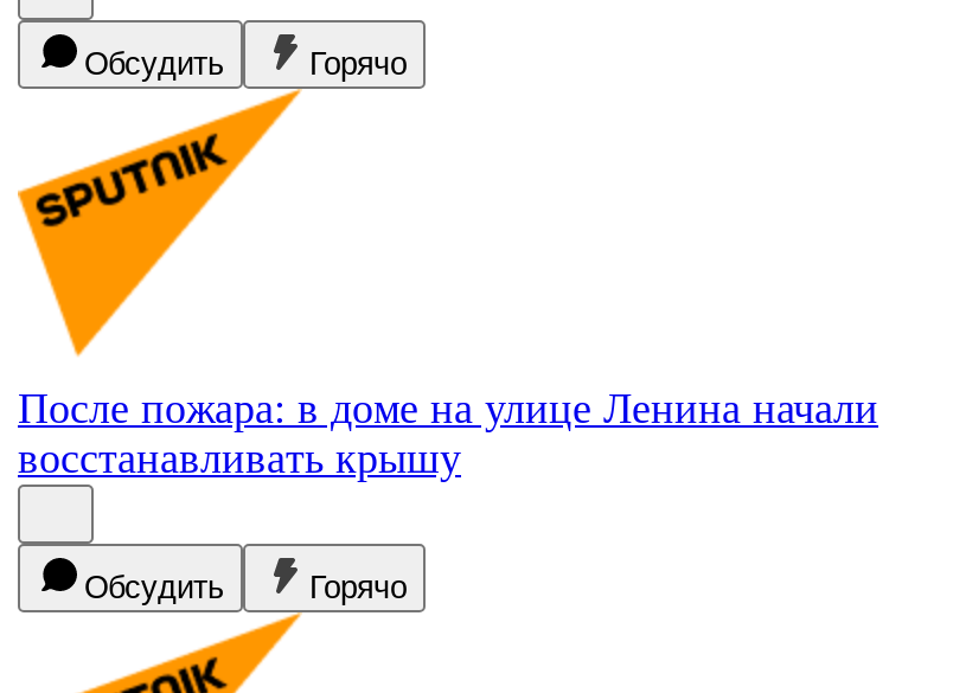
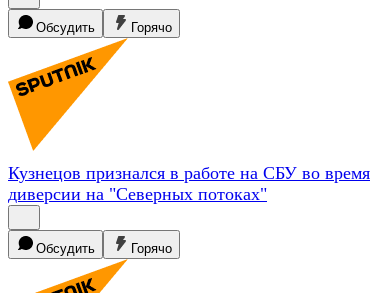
[18,385,878,482] После пожара: в доме на улице Ленина начали | восстанавливать крышу -> [8,163,370,204] Кузнецов признался в работе на СБУ во время | диверсии на "Северных потоках"

